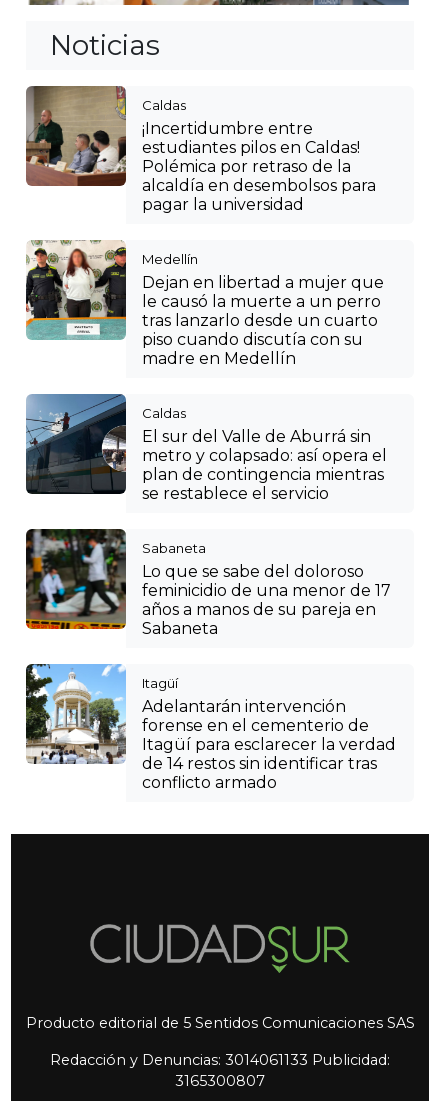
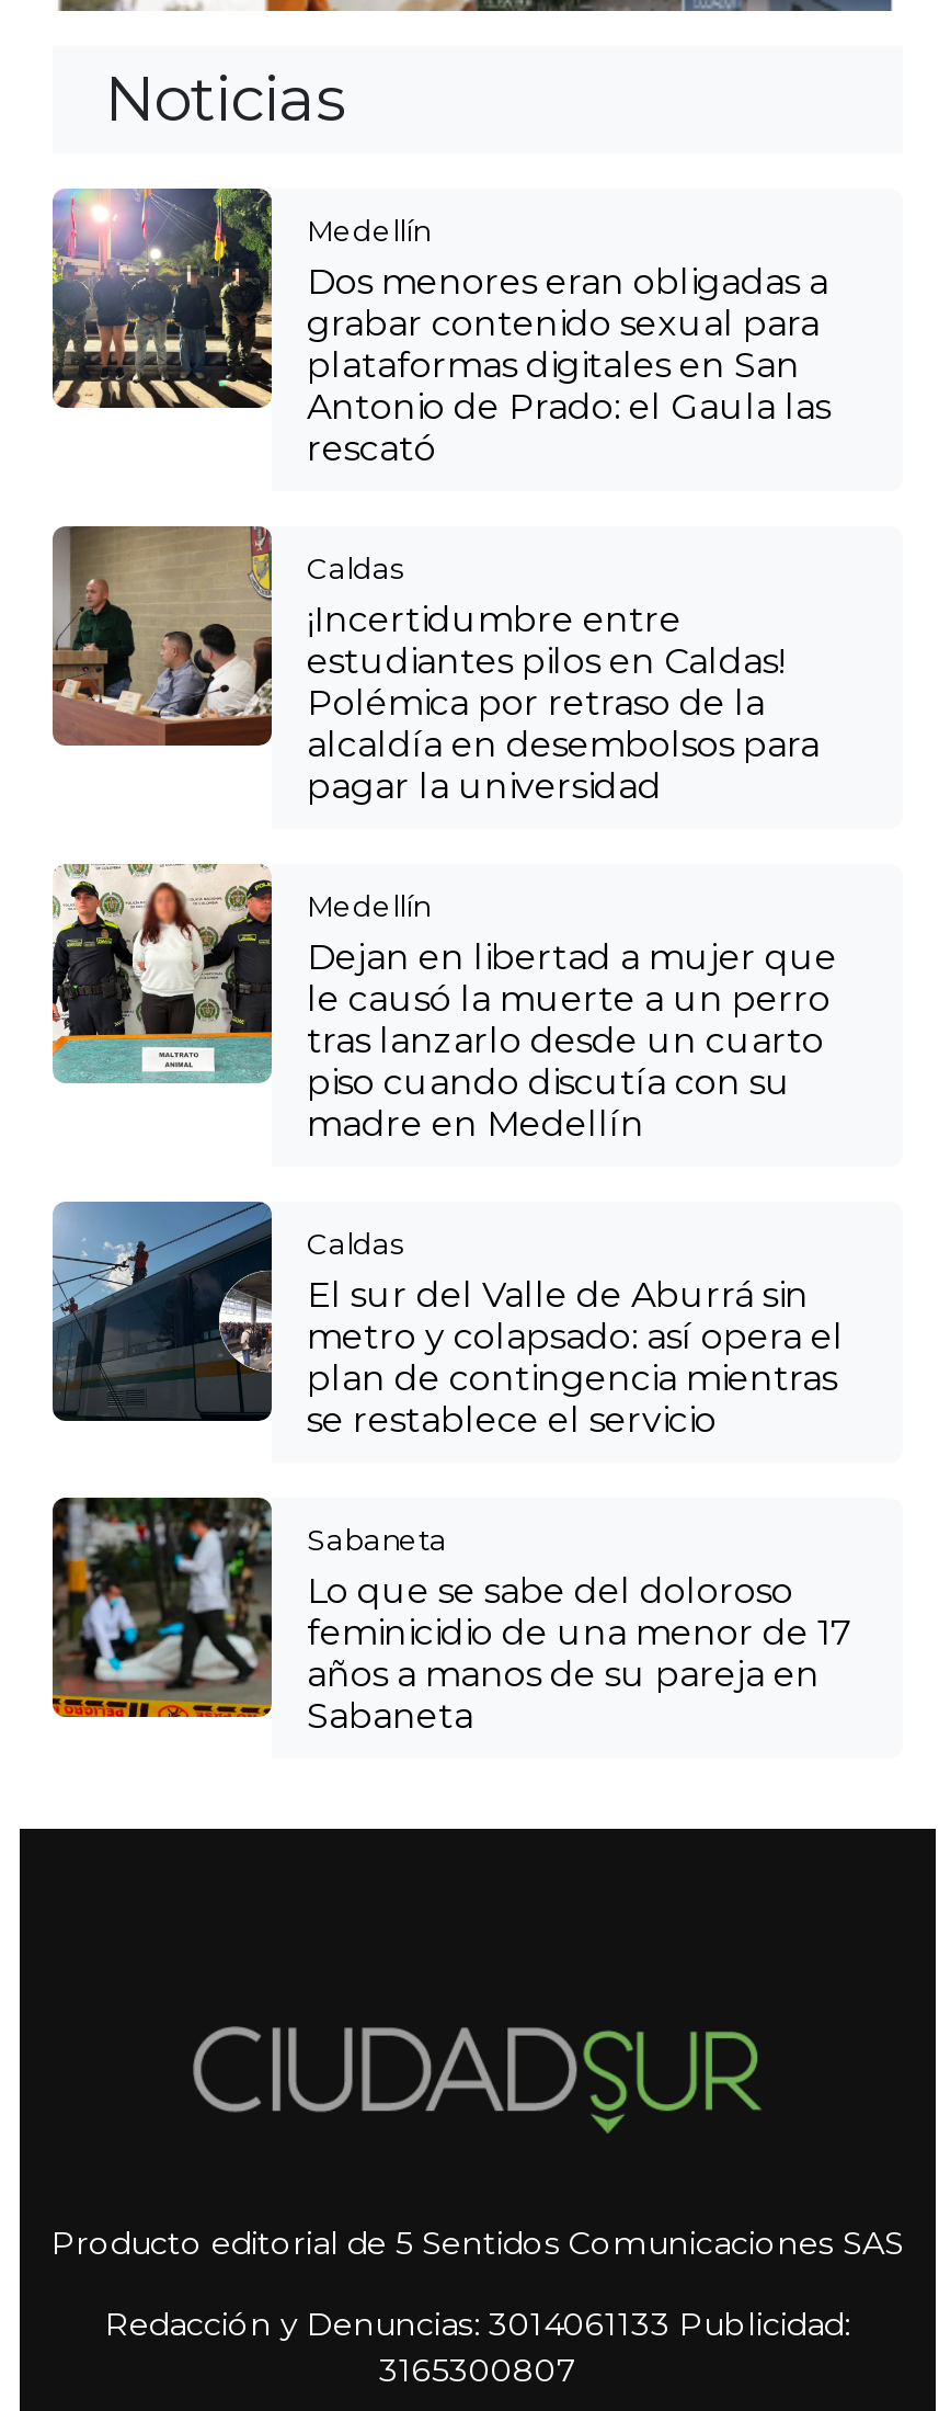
none -> [50,189,831,470] [image] | Medellín | Dos menores eran obligadas a | grabar contenido sexual para | plataformas digitales en San | Antonio de Prado: el Gaula las | rescató
moved [24,85,391,638] -> [48,524,852,1737]: [image] | Caldas | ¡Incertidumbre entre | ... | años a manos de su pareja en | Sabaneta
[25,663,396,792] [image] | Itagüí | Adelantarán intervención | forense en el cementerio de | Itagüí para esclarecer la verdad | de 14 restos sin identificar tras | conflicto armado -> none

